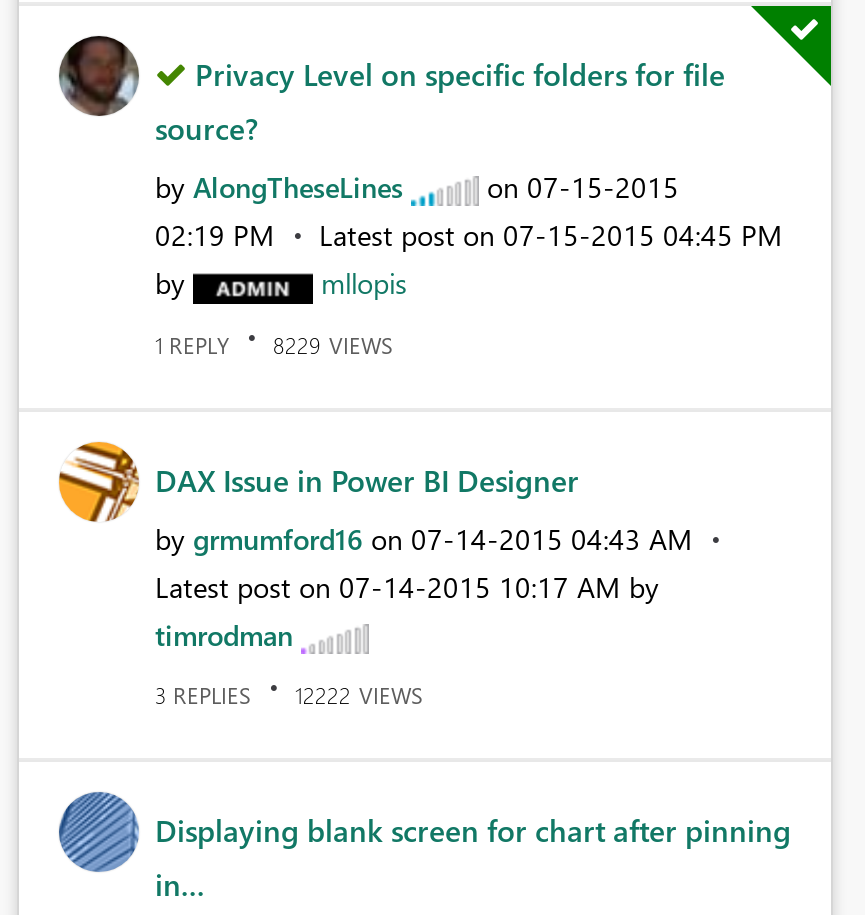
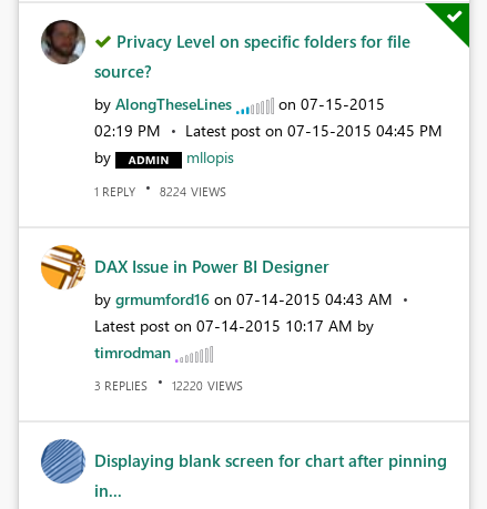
[155,330,393,360] 1 REPLY 8229 VIEWS -> [94,183,226,199] 1 REPLY 8224 VIEWS
[155,681,423,711] 3 REPLIES 12222 VIEWS -> [94,377,243,394] 3 REPLIES 12220 VIEWS

